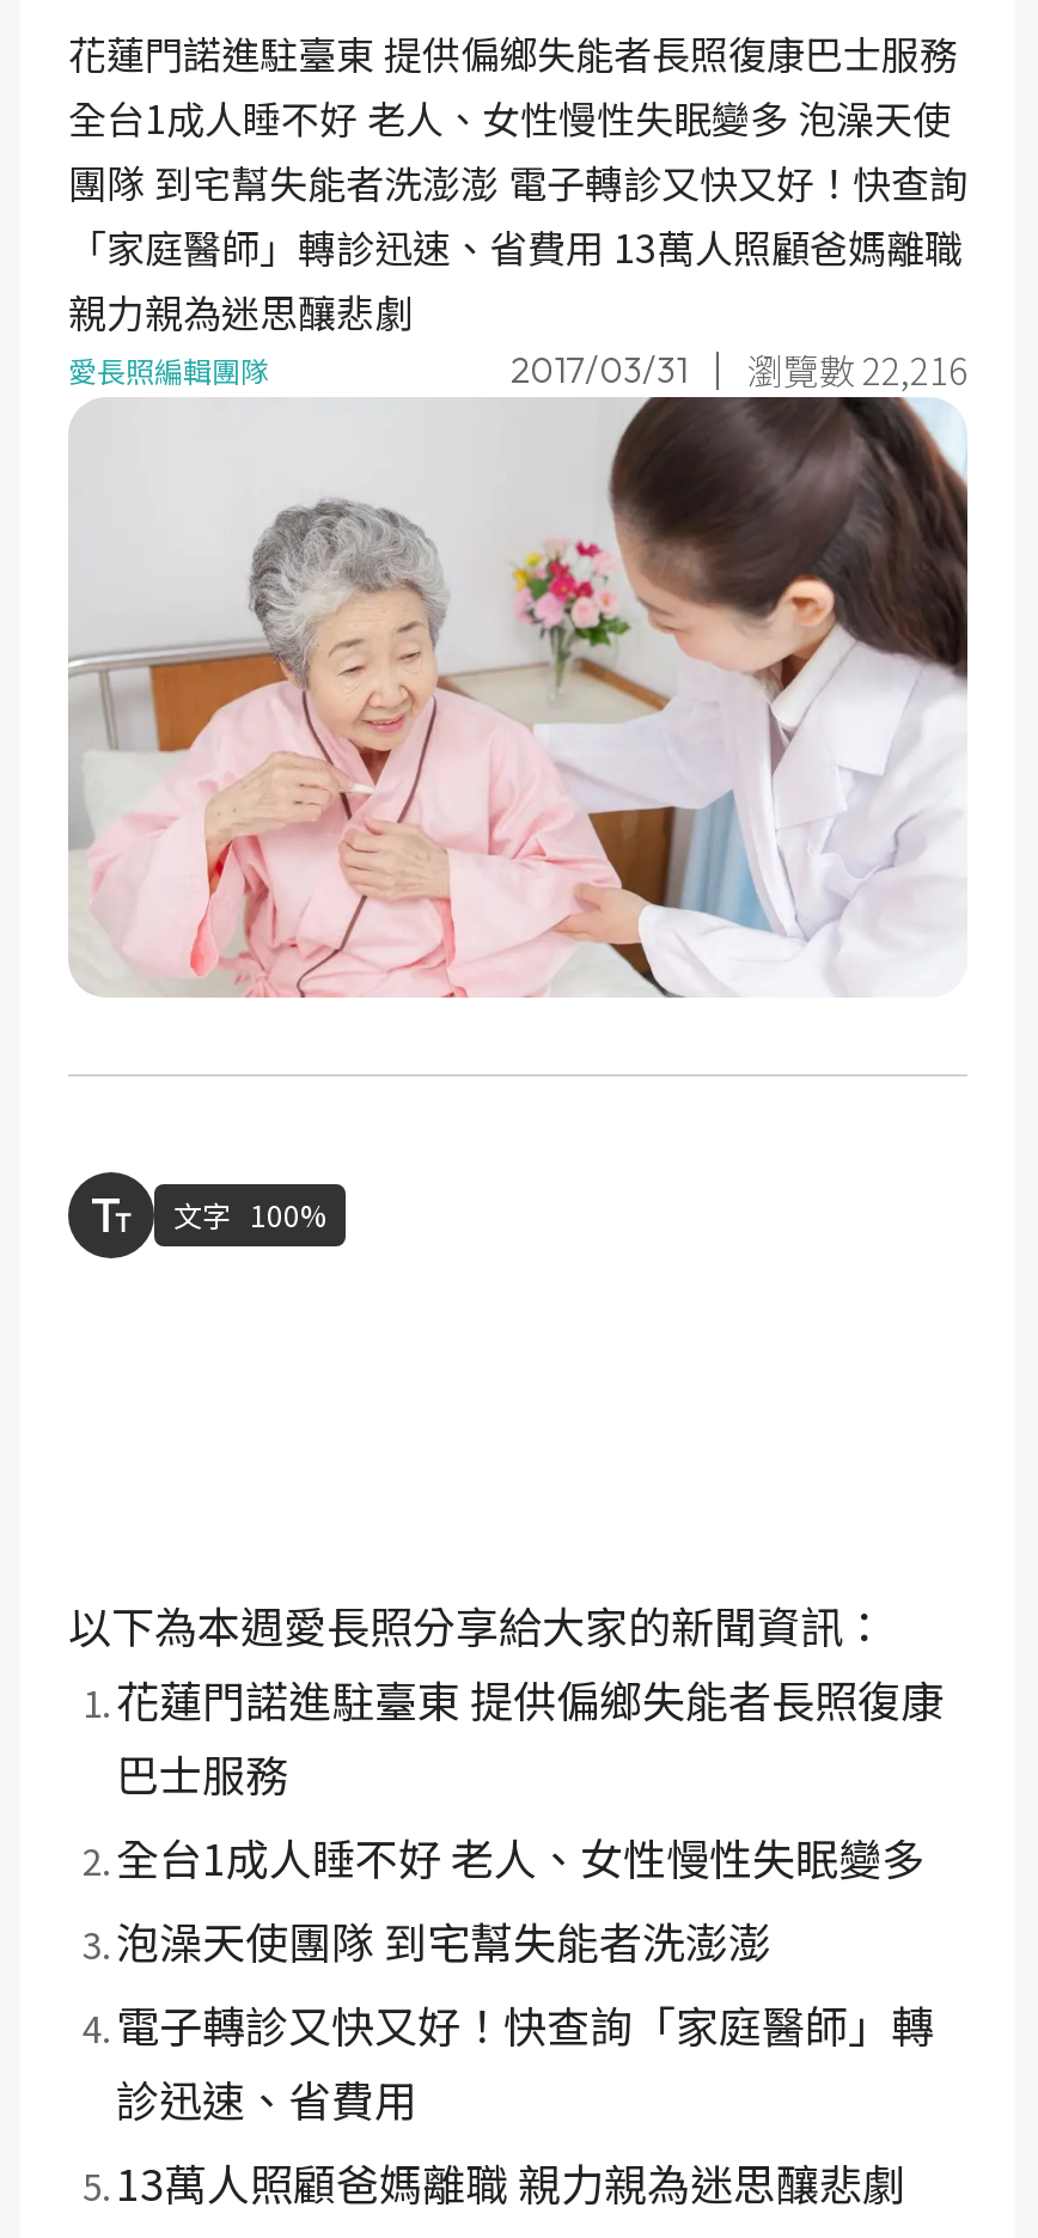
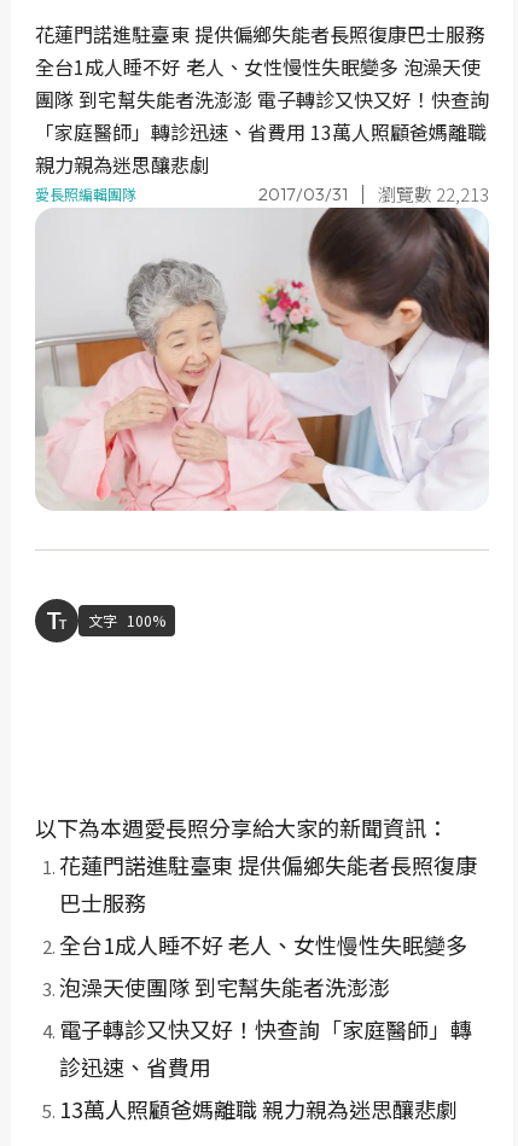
[511,344,967,395] 2017/03/31 瀏覽數 22,216 -> [258,181,489,206] 2017/03/31 瀏覽數 22,213

